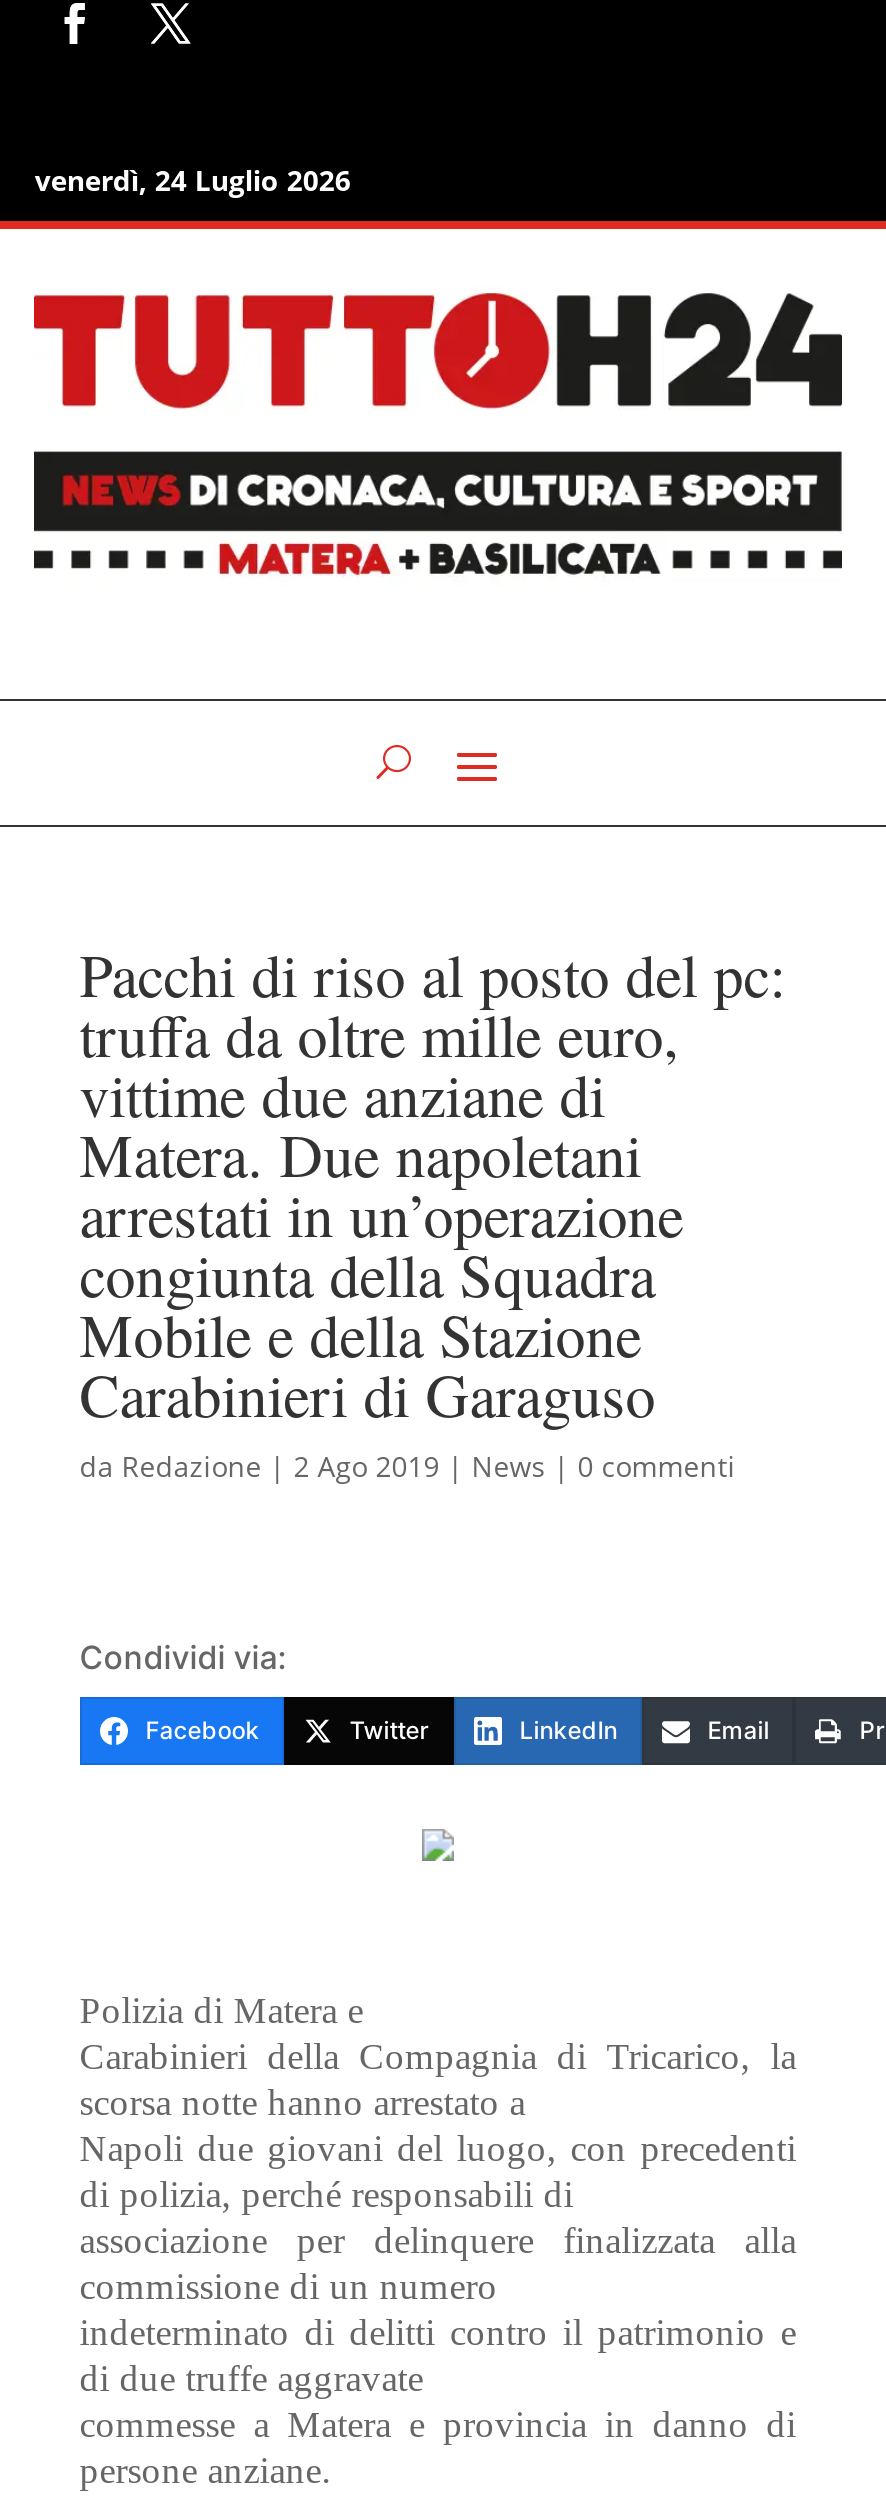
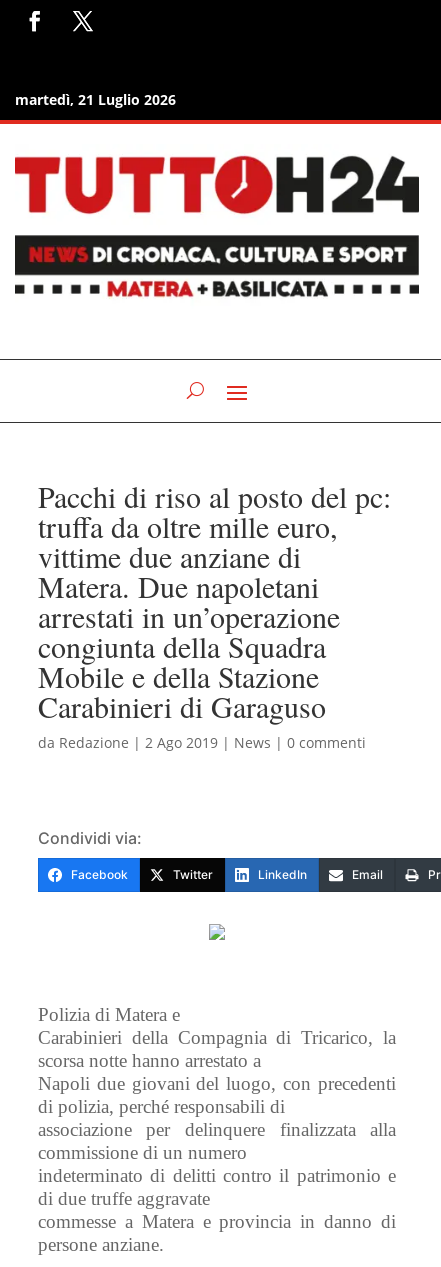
[35,161,351,199] venerdì, 24 Luglio 2026 -> [15,90,176,109] martedì, 21 Luglio 2026

